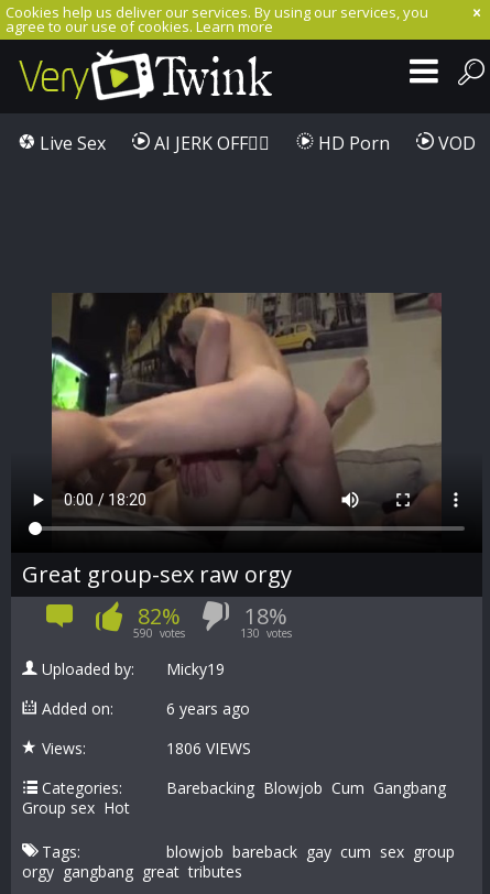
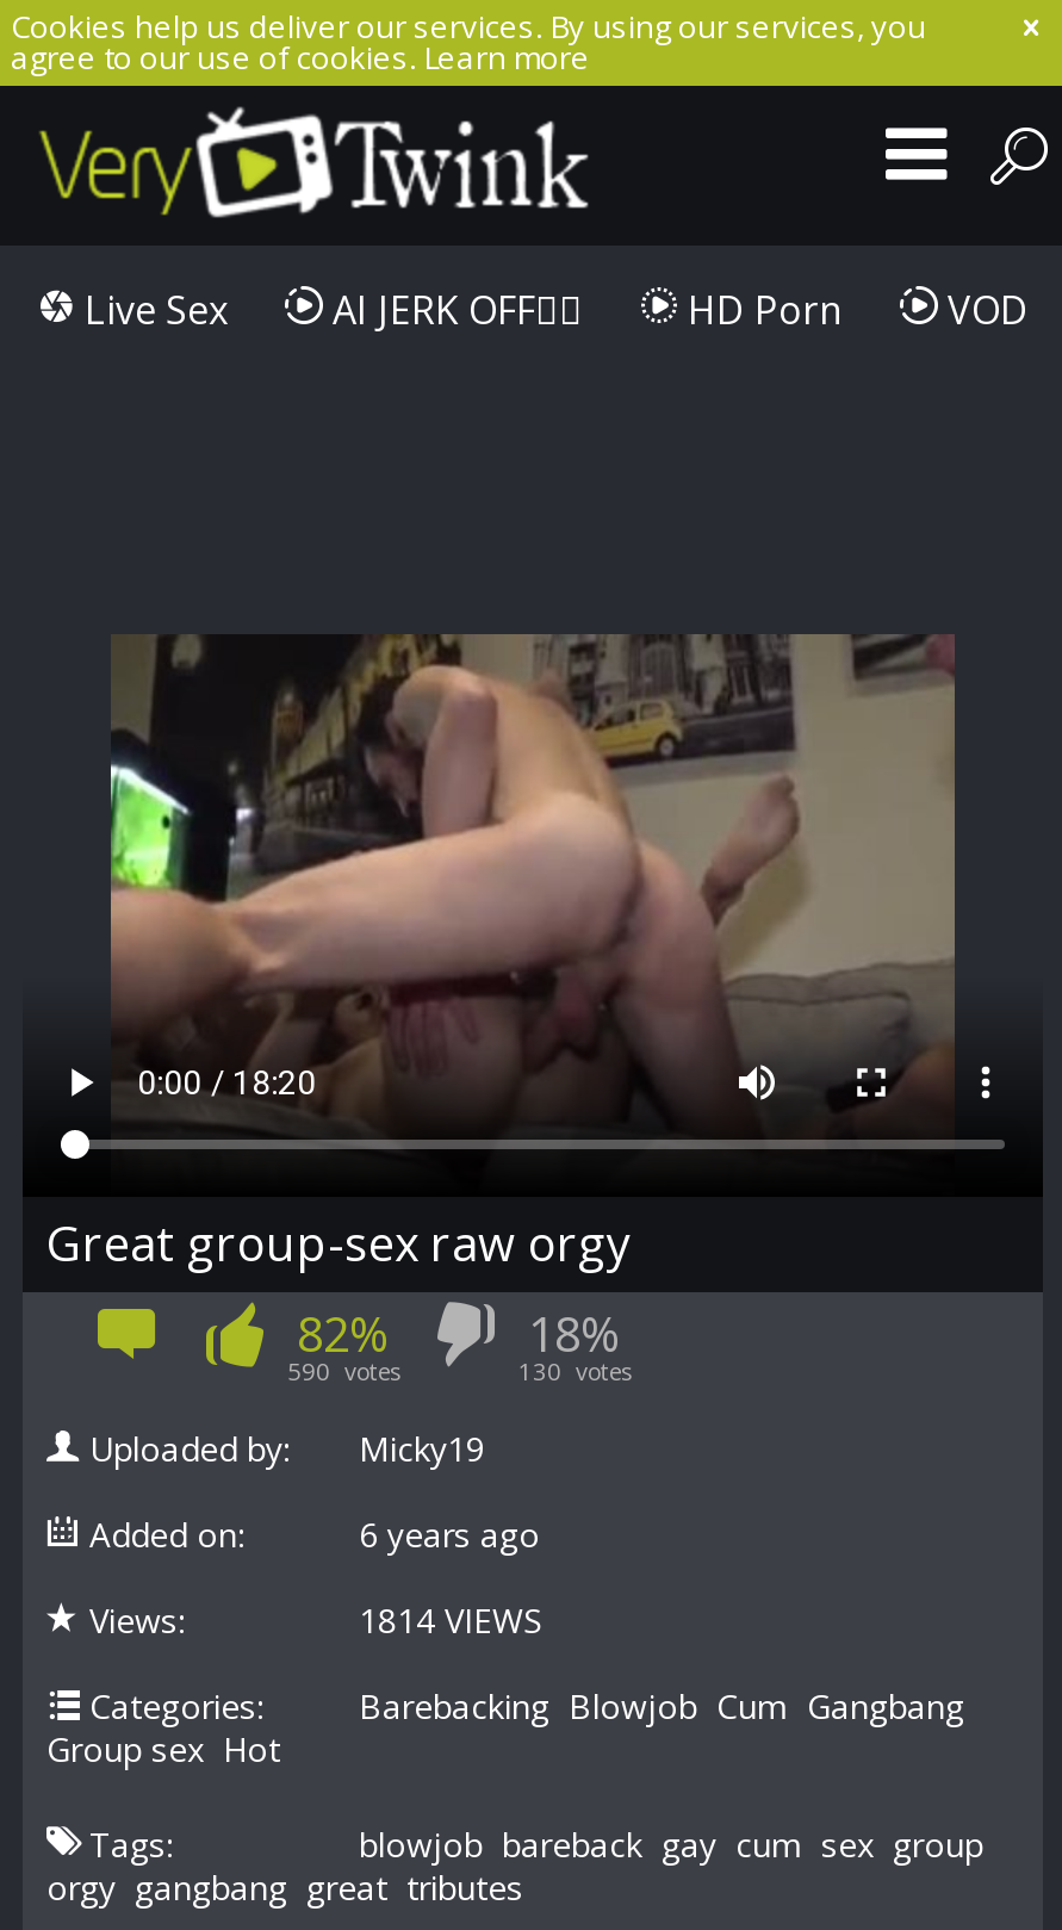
[149,738,251,759] 1806 VIEWS -> [321,1599,542,1644] 1814 VIEWS

